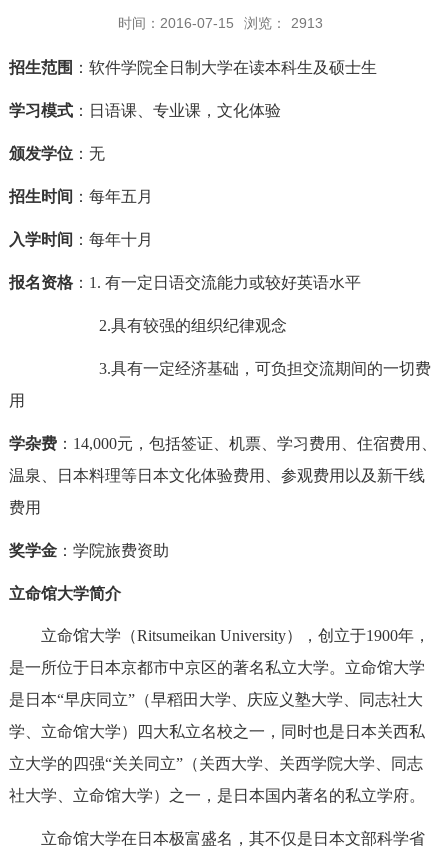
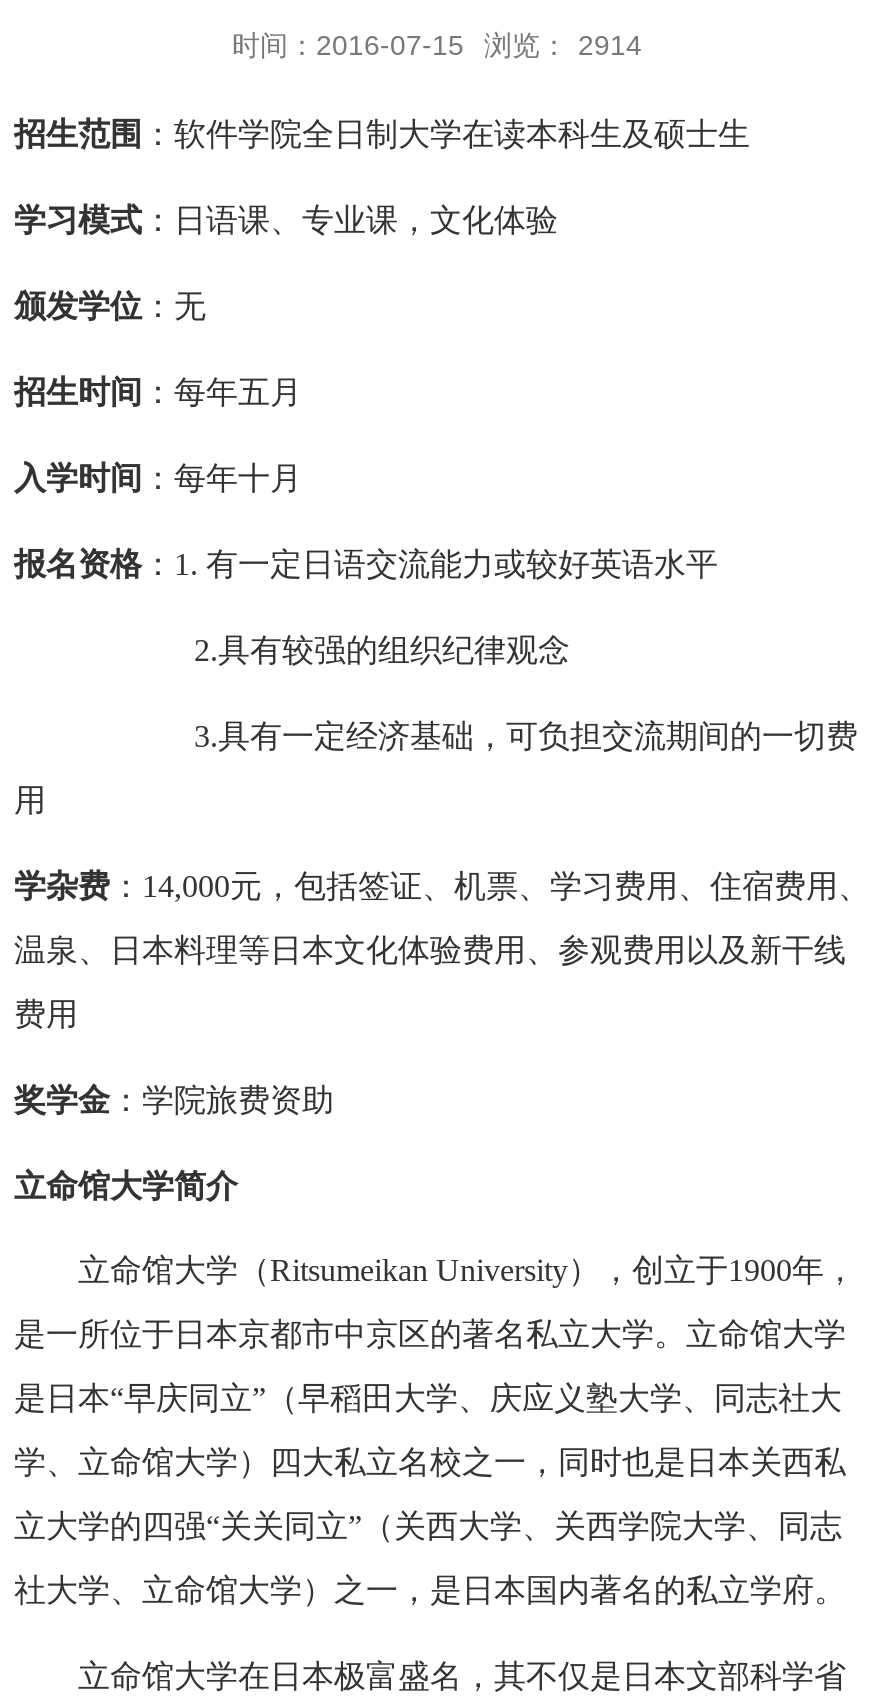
[118,15,323,31] 时间：2016-07-15 浏览： 2913 -> [232,29,642,61] 时间：2016-07-15 浏览： 2914

